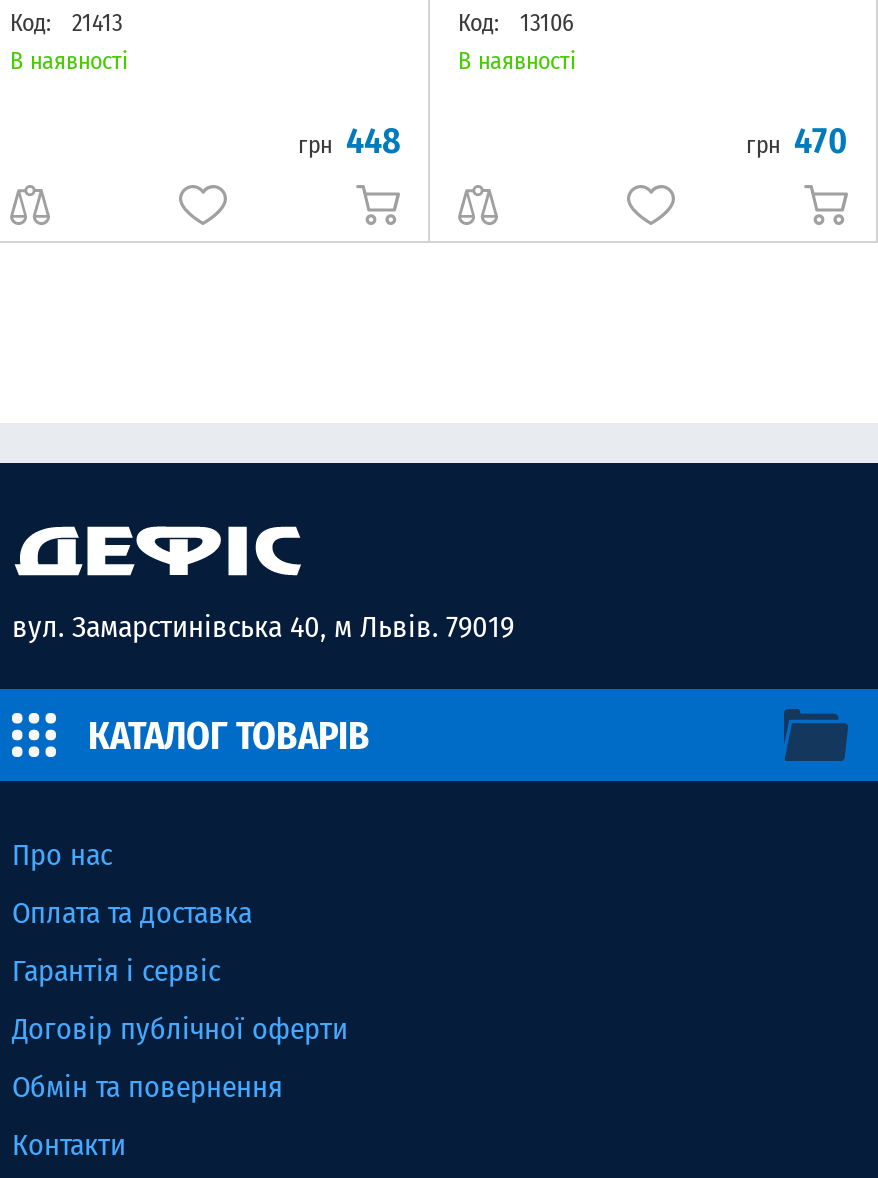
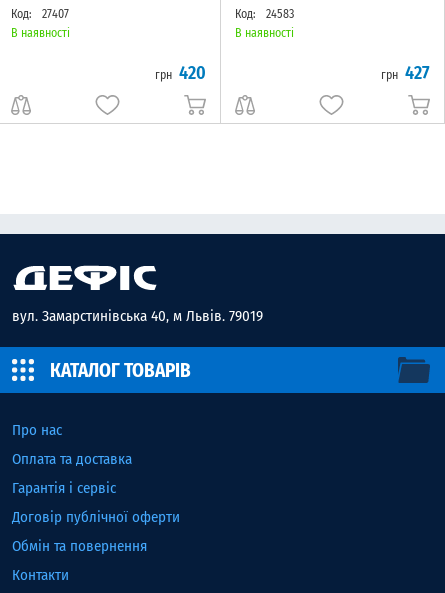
[10,9,122,37] Код: 21413 -> [11,7,69,21] Код: 27407
[458,9,574,37] Код: 13106 -> [235,7,294,21] Код: 24583
[298,119,400,163] грн 448 -> [155,62,206,84] грн 420
[746,119,848,163] грн 470 -> [381,62,430,84] грн 427

